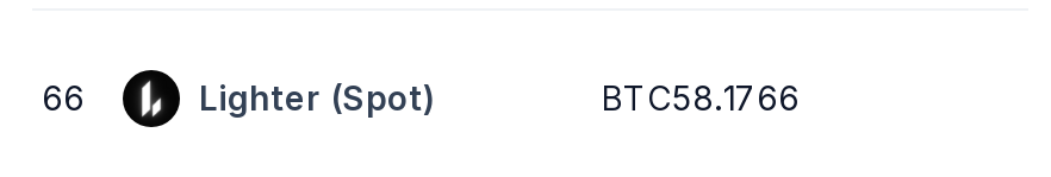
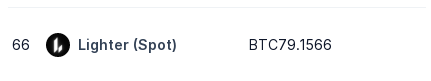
[602,77,800,118] BTC58.1766 -> [249,36,332,53] BTC79.1566

